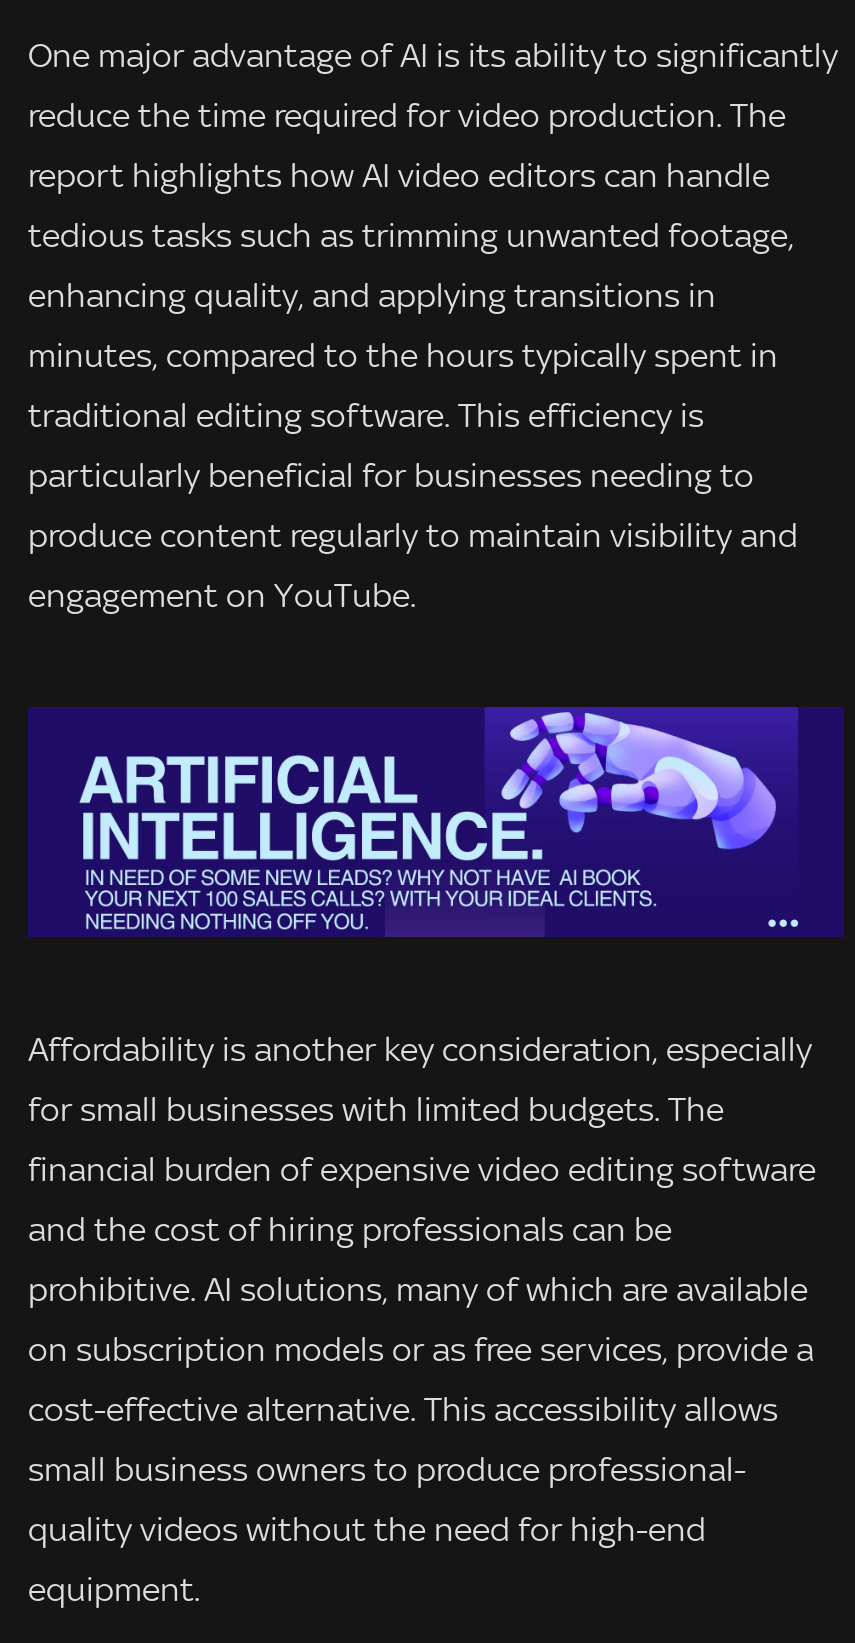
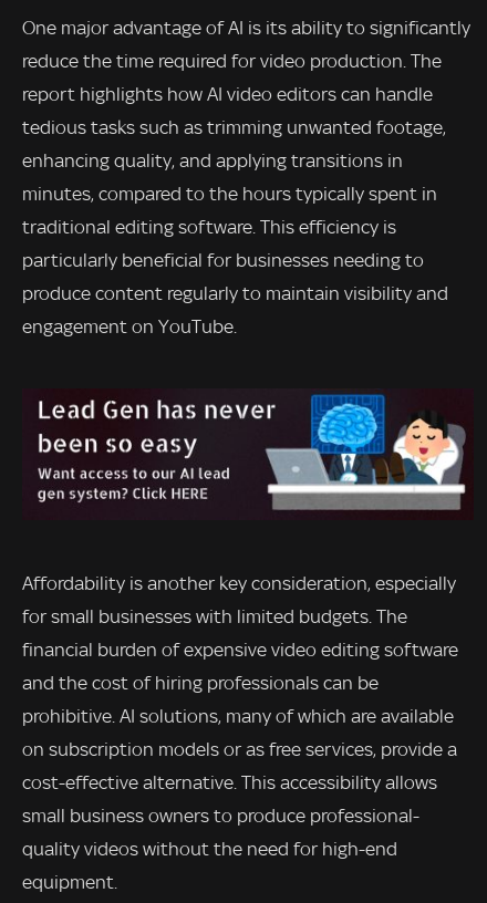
[28,706,844,938] [image] -> [23,393,474,516] [image]

